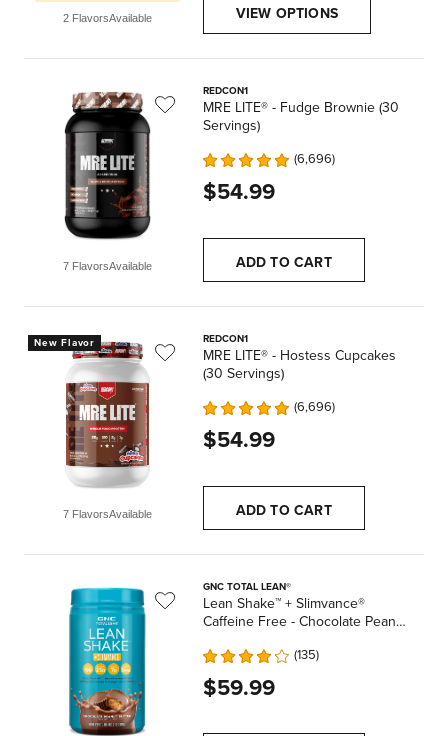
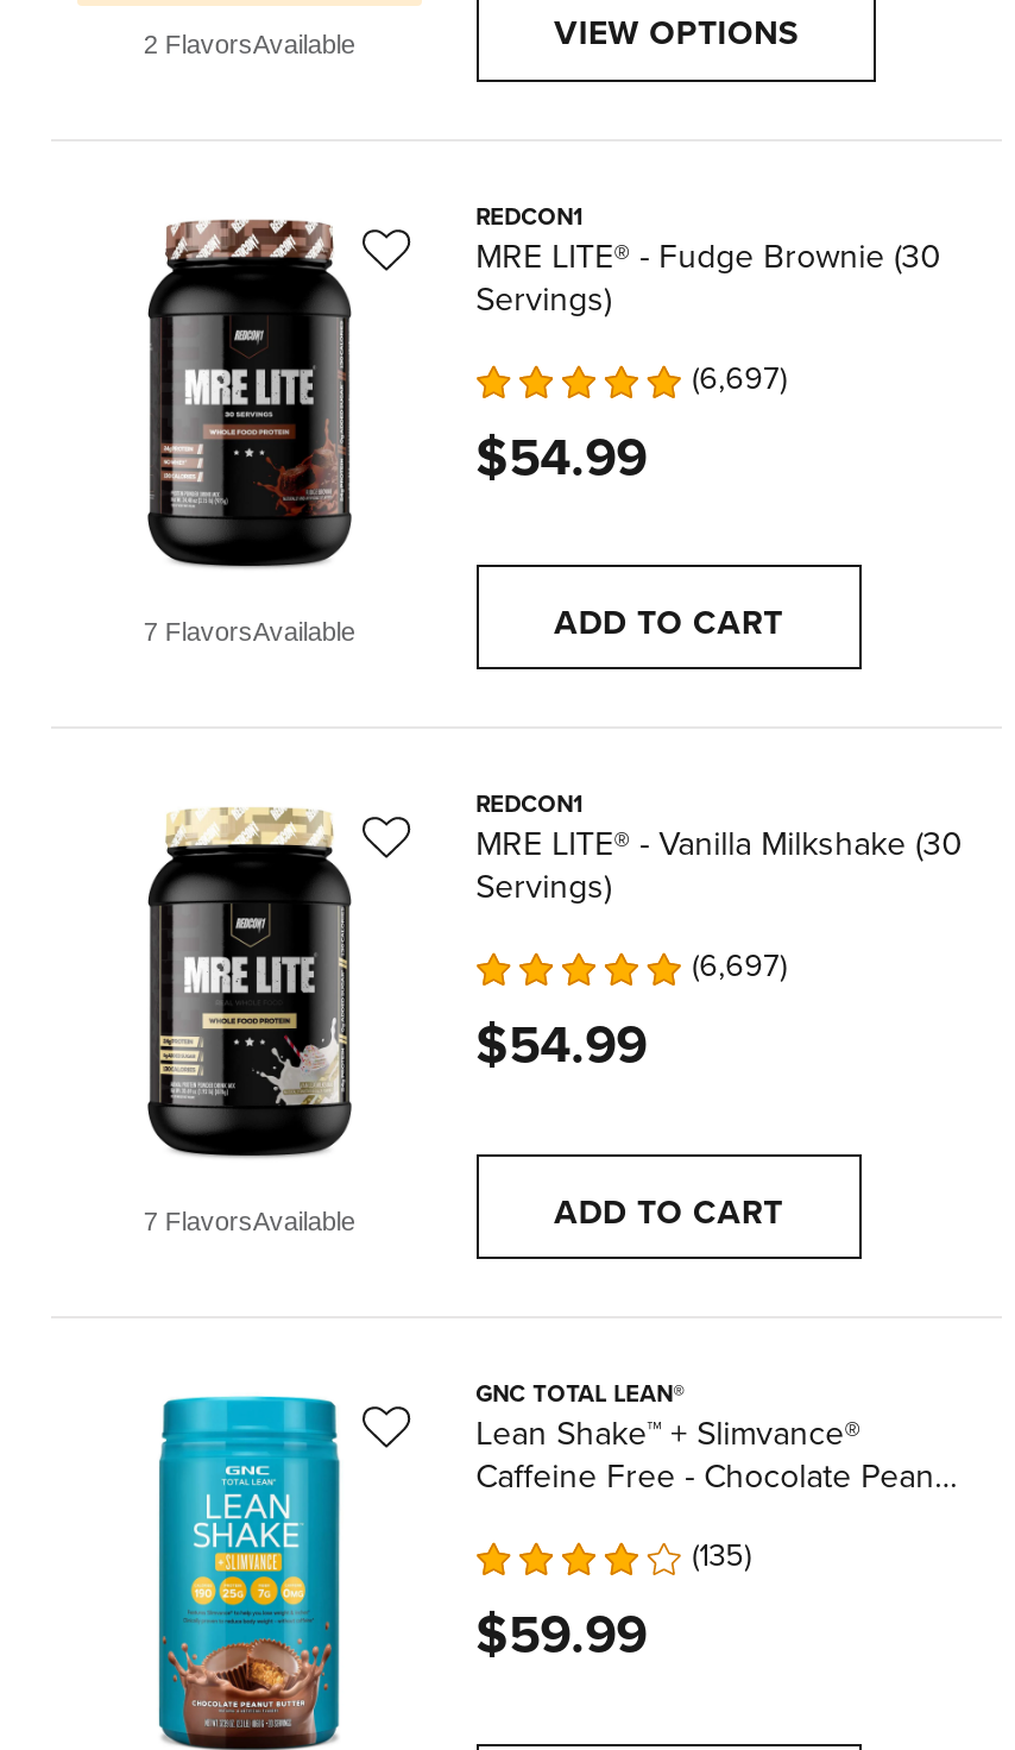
[297,151,332,167] 6,696 -> [699,360,780,398] 6,697
[34,337,95,349] New Flavor -> none
[65,340,150,486] [image] -> [146,806,353,1158] [image]
[203,347,396,382] MRE LITE® - Hostess Cupcakes | (30 Servings) -> [476,825,963,908] MRE LITE® - Vanilla Milkshake (30 | Servings)
[297,399,332,415] 6,696 -> [699,949,780,987] 6,697

